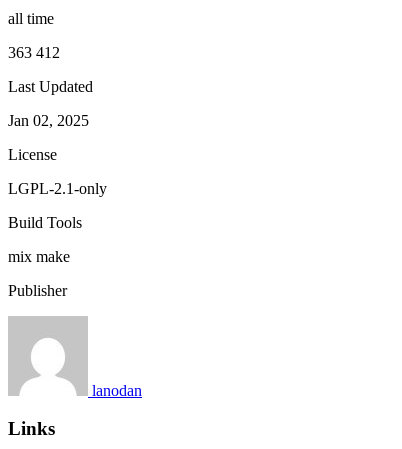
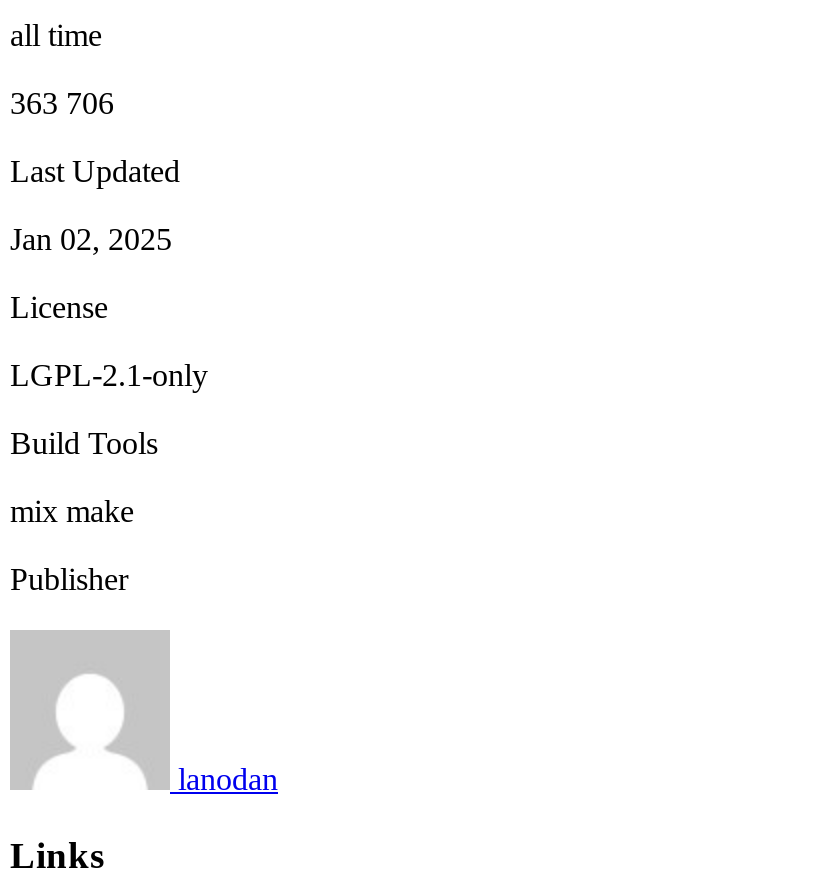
[8,44,60,61] 363 412 -> [10,85,114,119] 363 706

